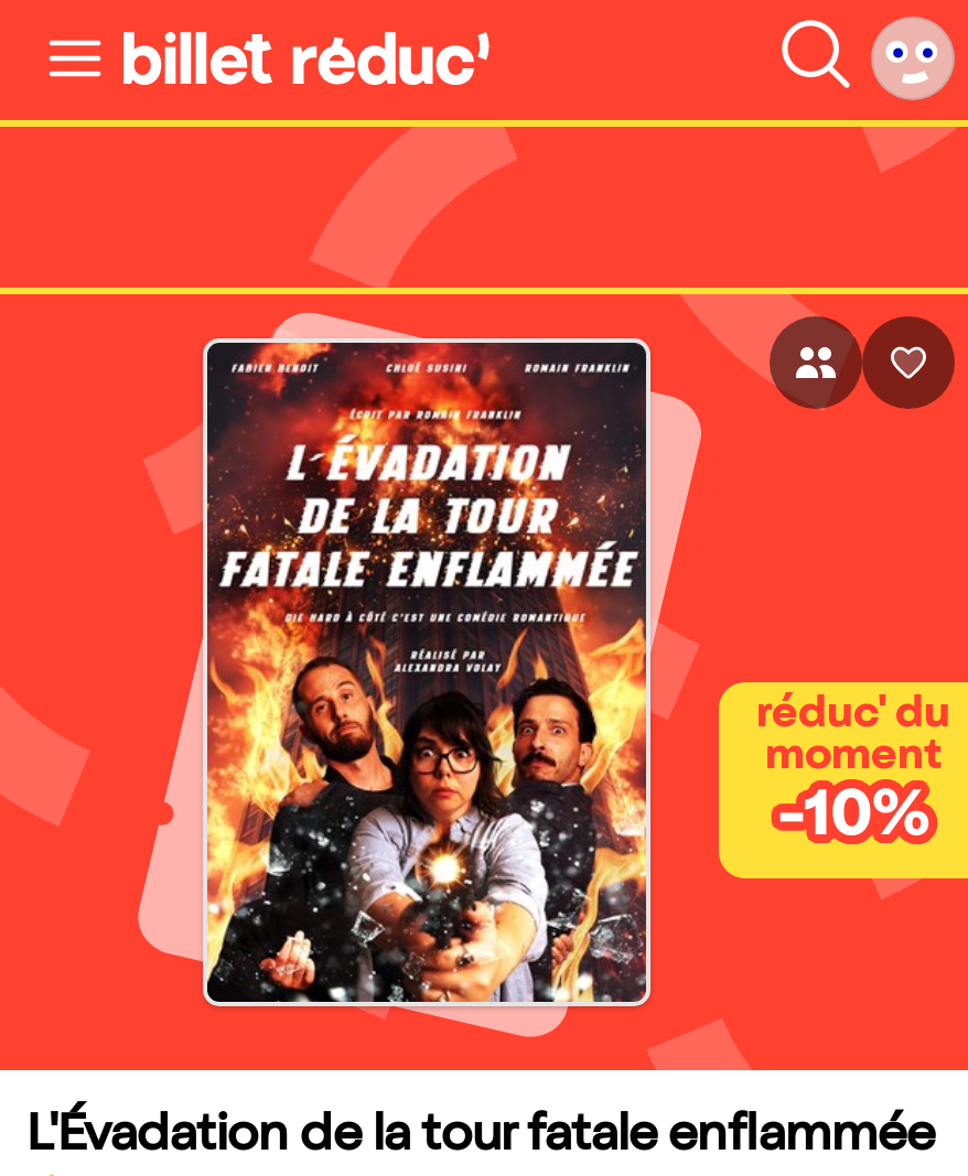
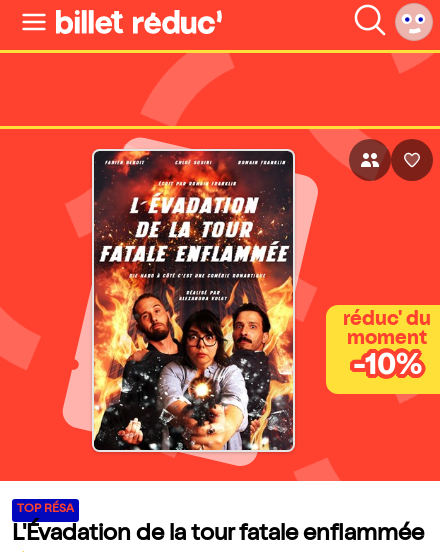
none -> [17,504,74,516] TOP RÉSA

